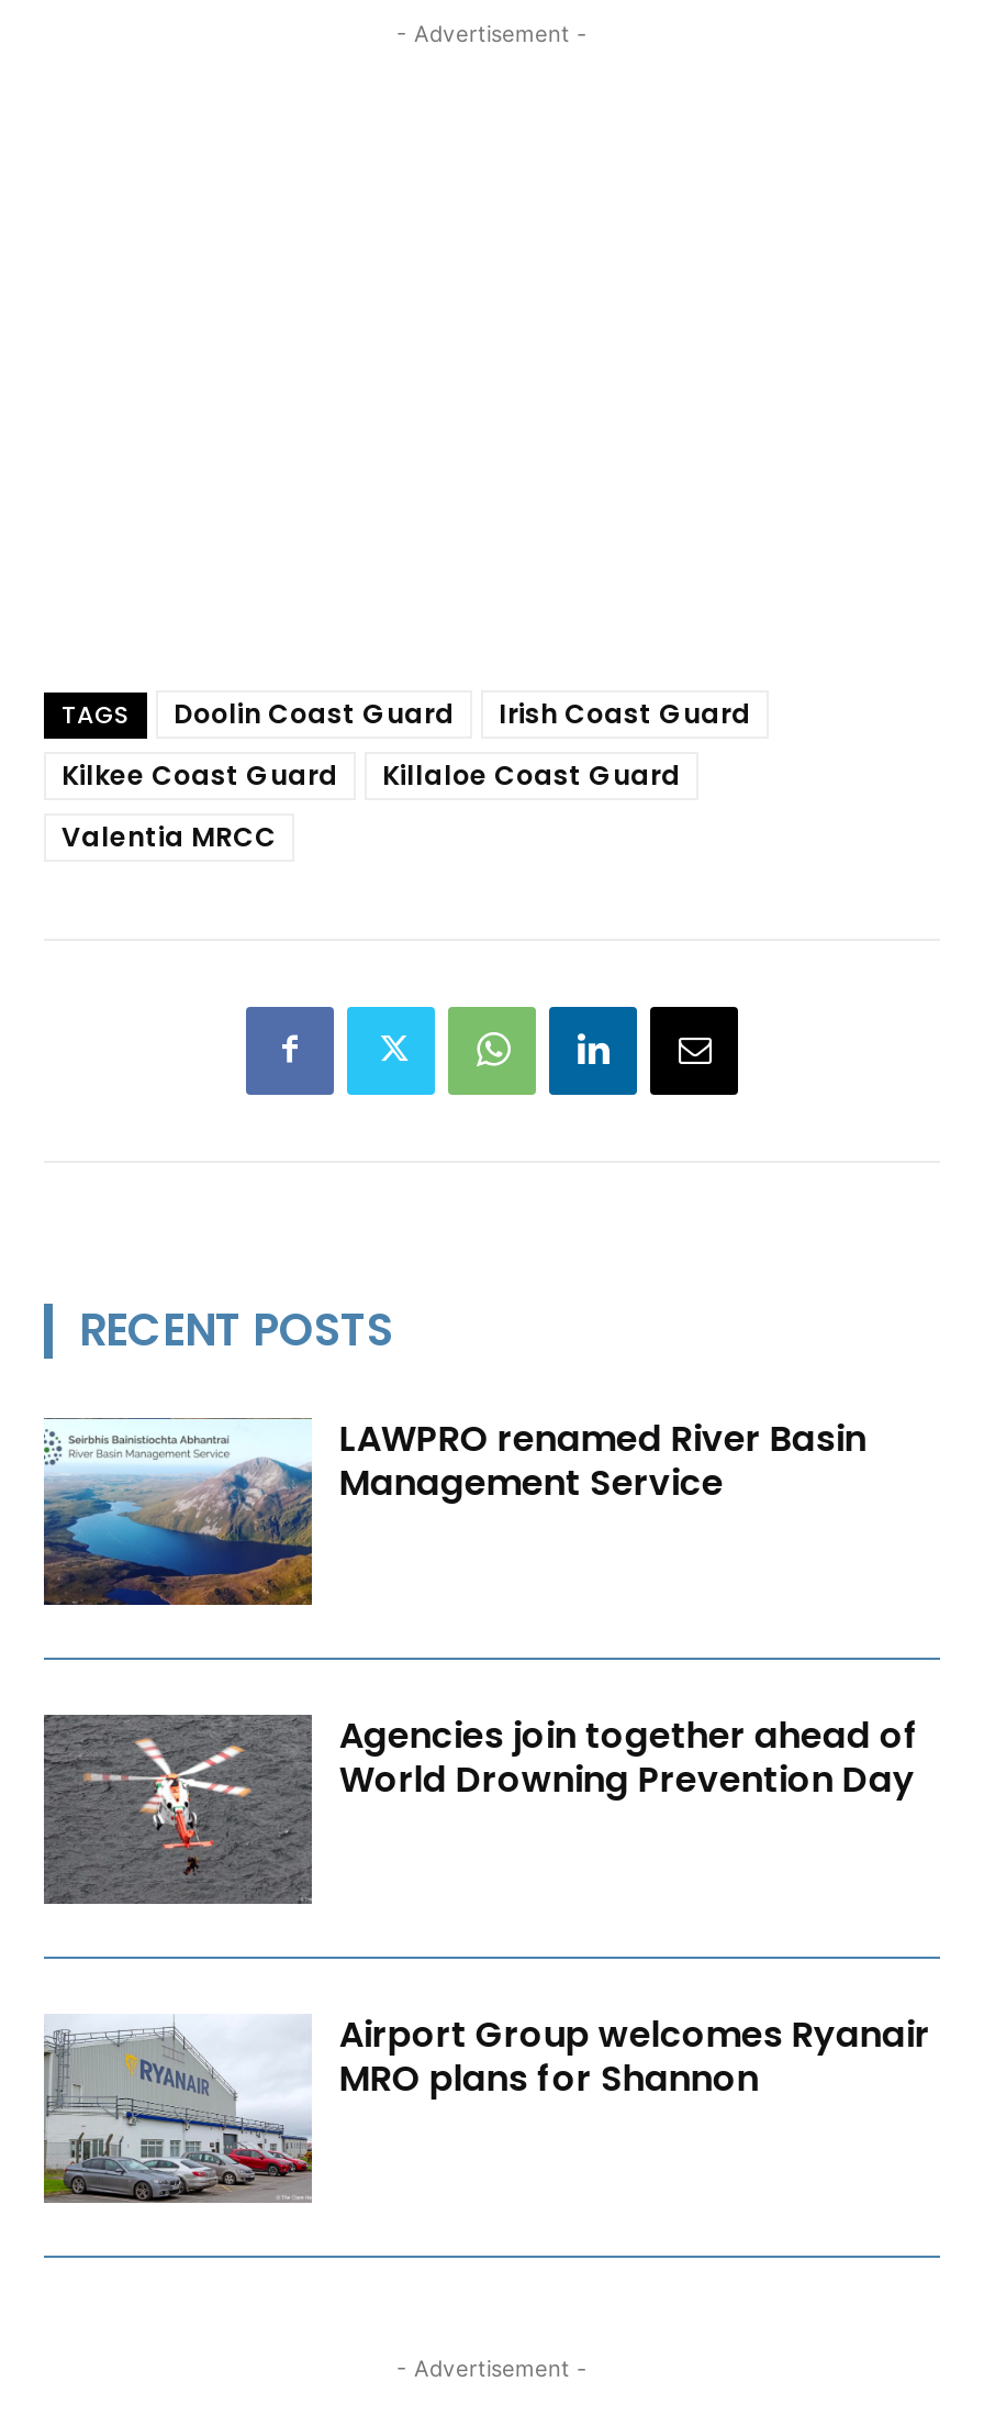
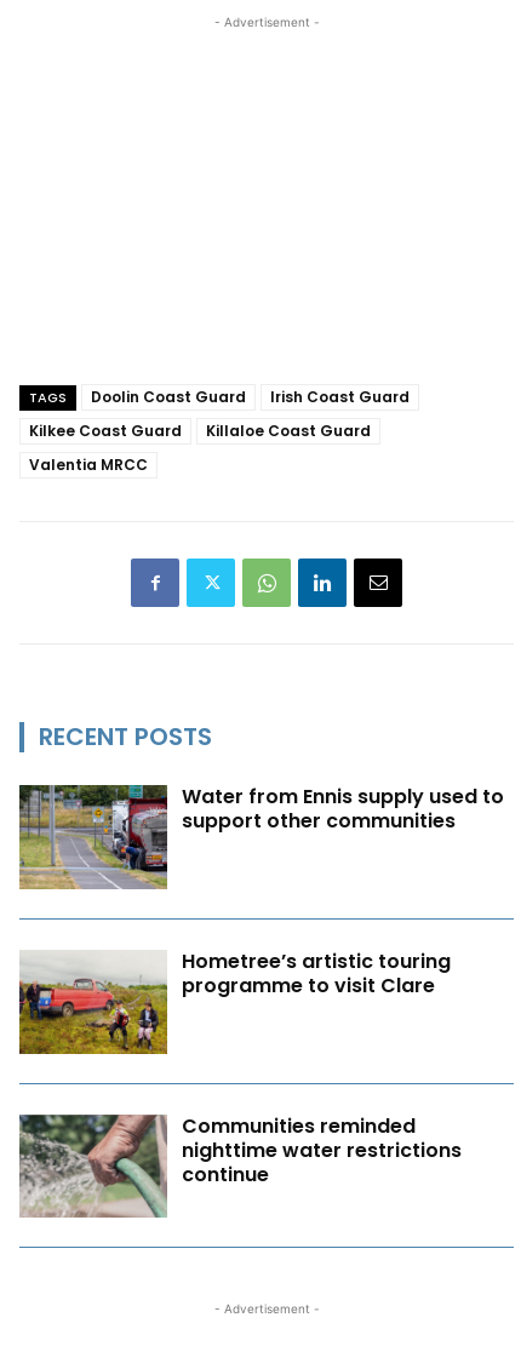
[42,1412,866,1607] [image] | LAWPRO renamed River Basin | Management Service -> [18,783,505,890] [image] | Water from Ennis supply used to | support other communities
[42,1711,919,1904] [image] | Agencies join together ahead of | World Drowning Prevention Day -> [19,948,451,1054] [image] | Hometree’s artistic touring | programme to visit Clare
[42,2009,930,2203] [image] | Airport Group welcomes Ryanair | MRO plans for Shannon -> [18,1112,462,1218] [image] | Communities reminded | nighttime water restrictions | continue

